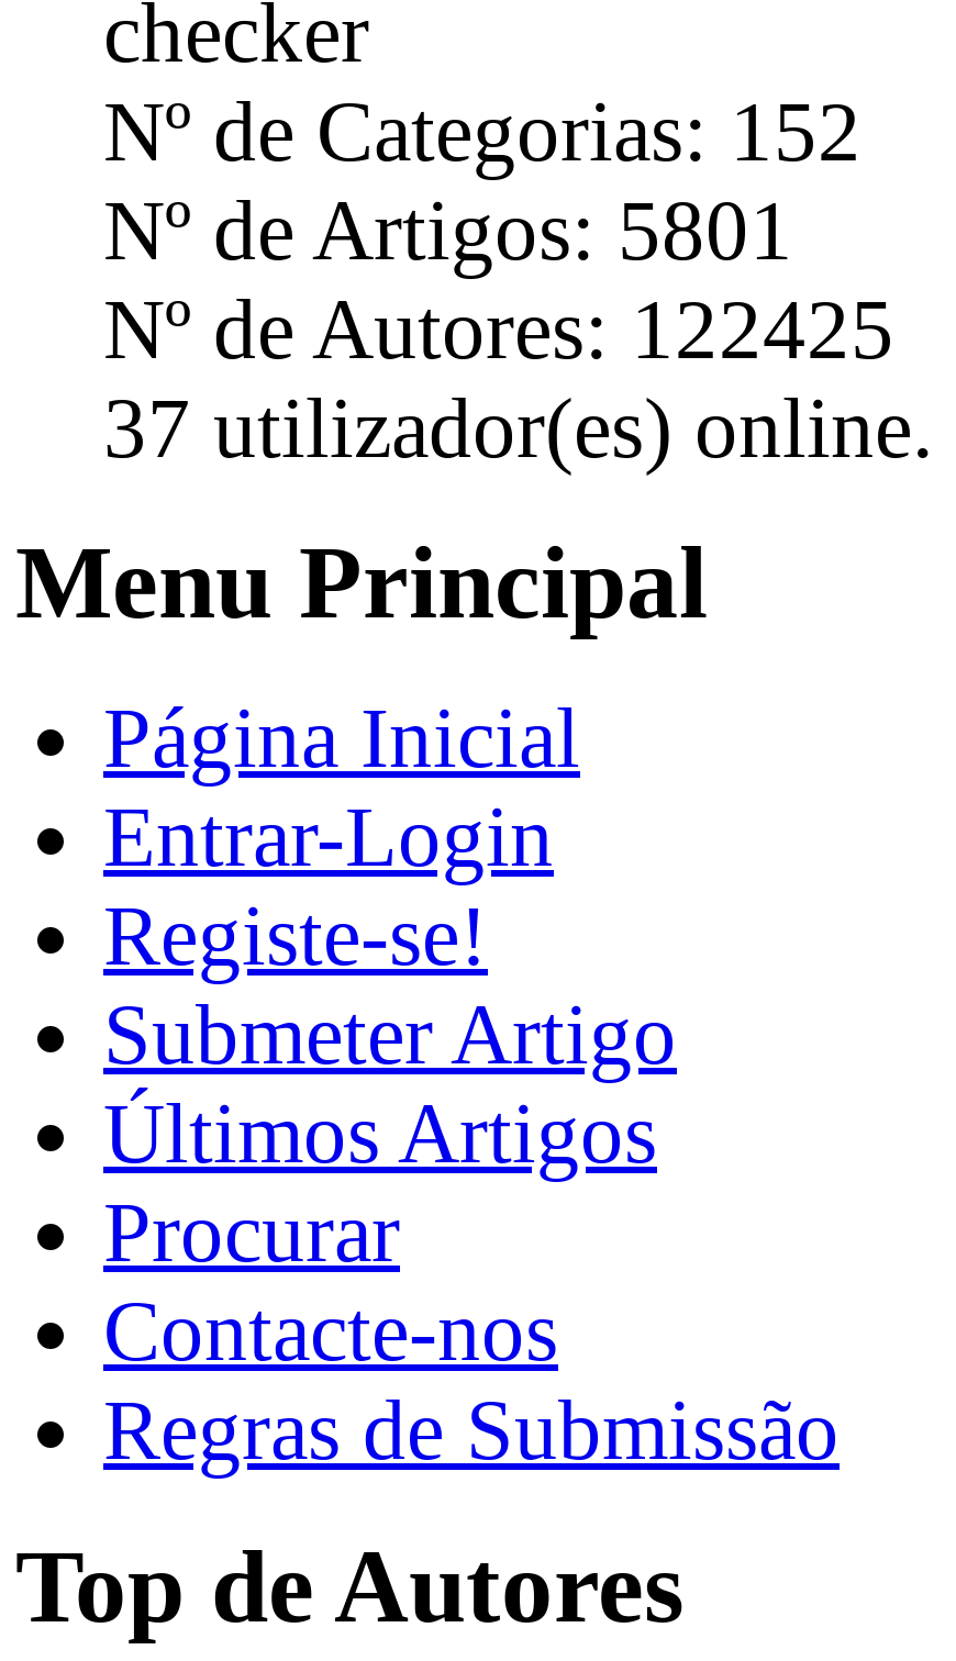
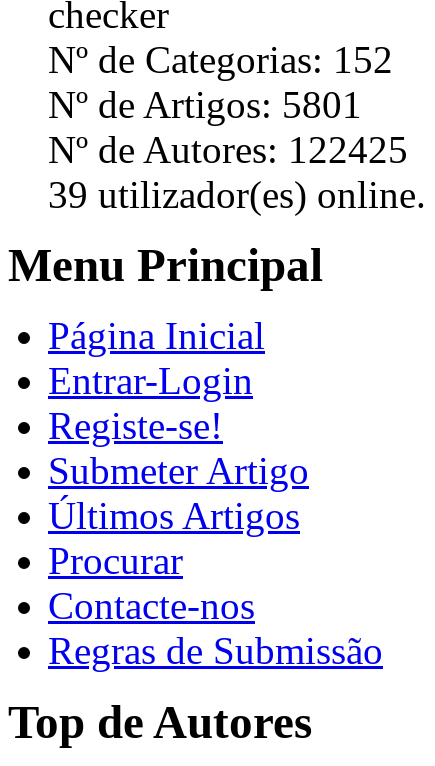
[103,379,934,473] 37 utilizador(es) online. -> [48,172,426,215] 39 utilizador(es) online.

